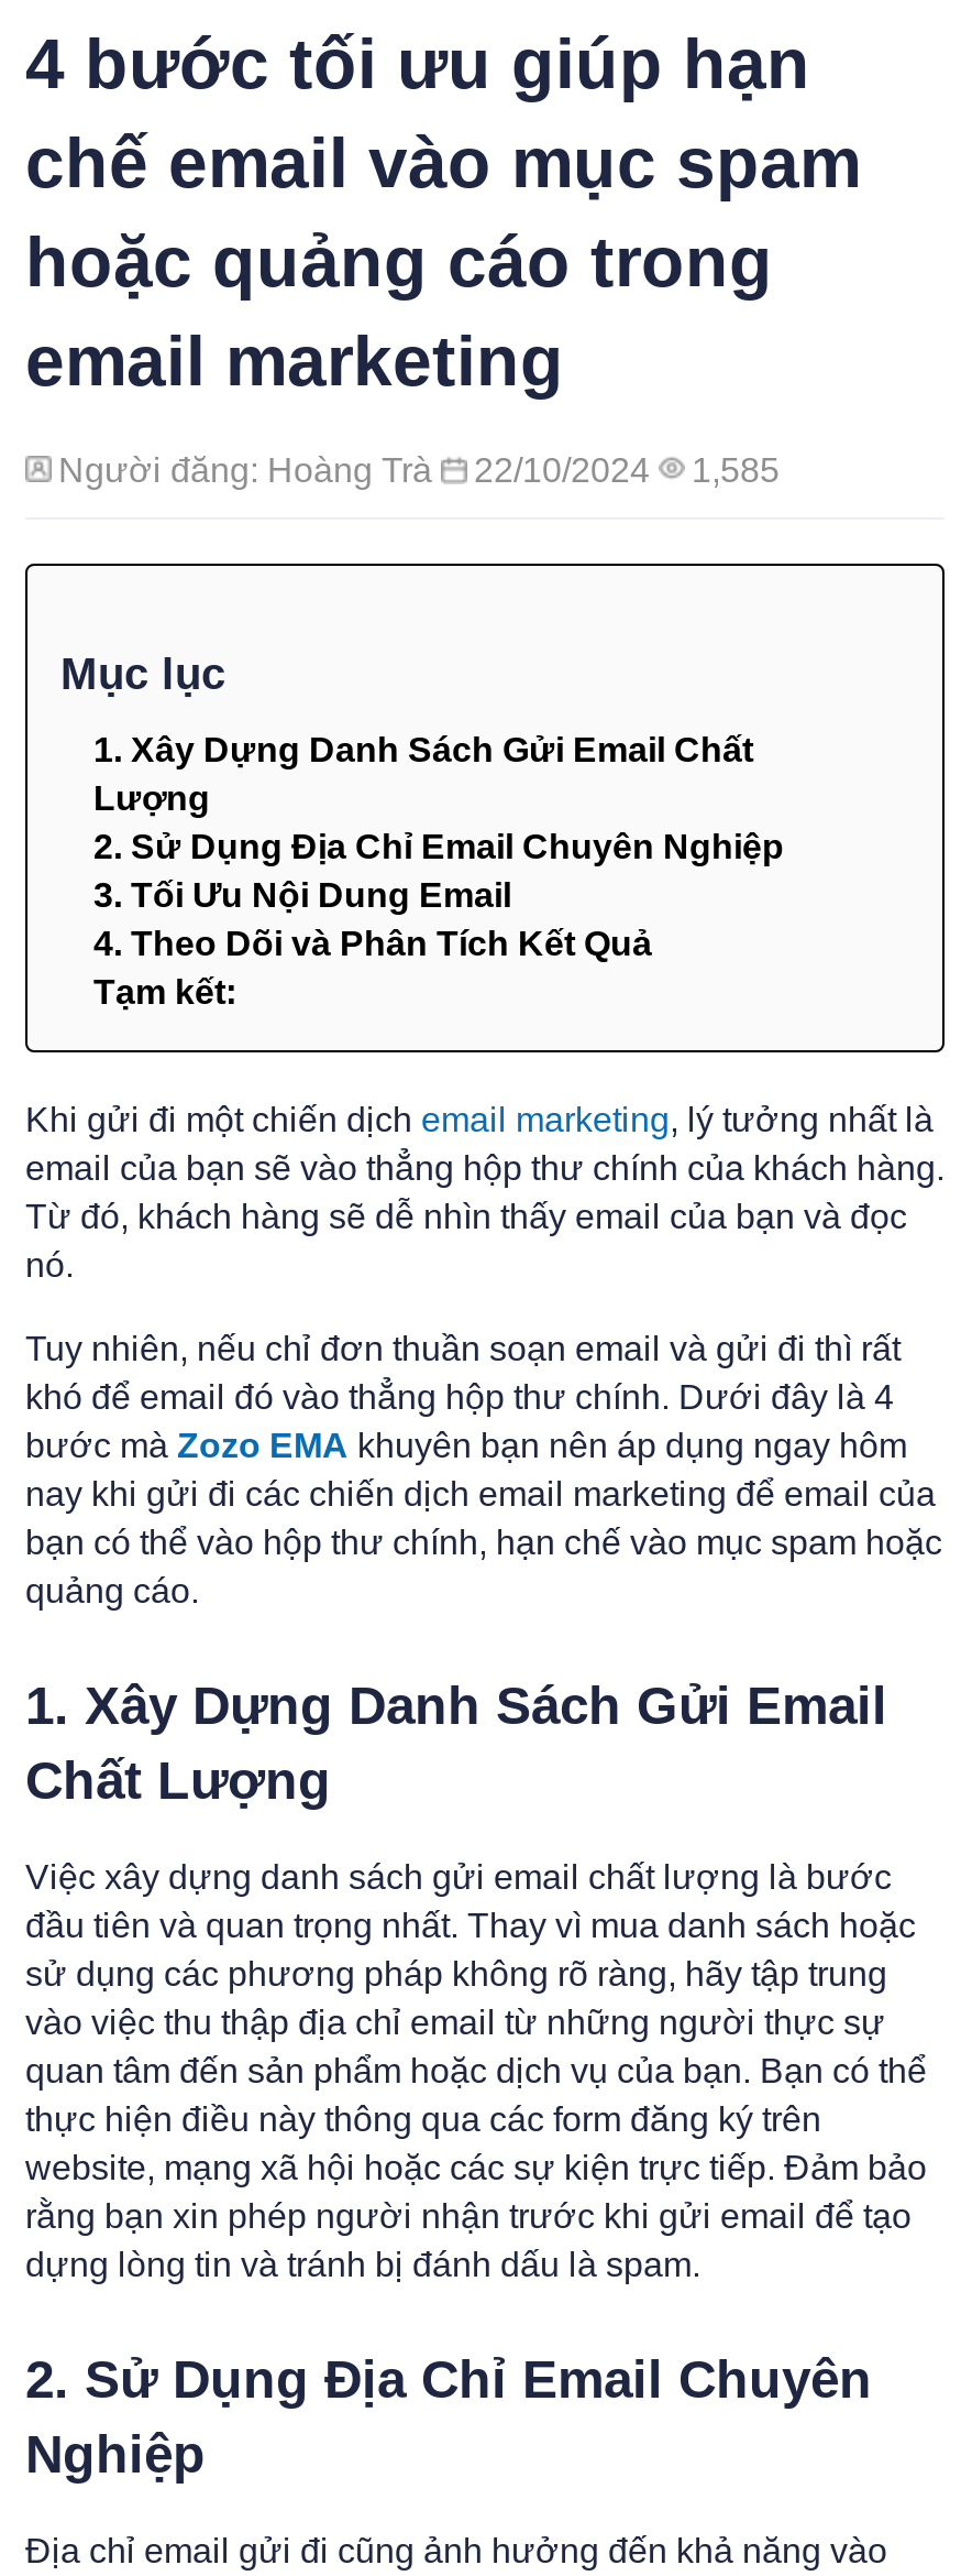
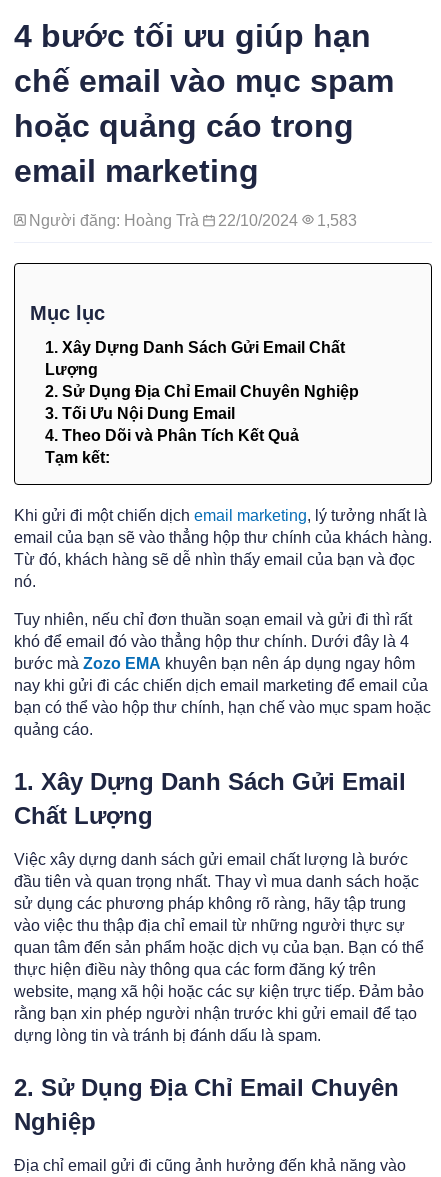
[58,451,780,489] Người đăng: Hoàng Trà 22/10/2024 1,585 -> [29,212,357,229] Người đăng: Hoàng Trà 22/10/2024 1,583

